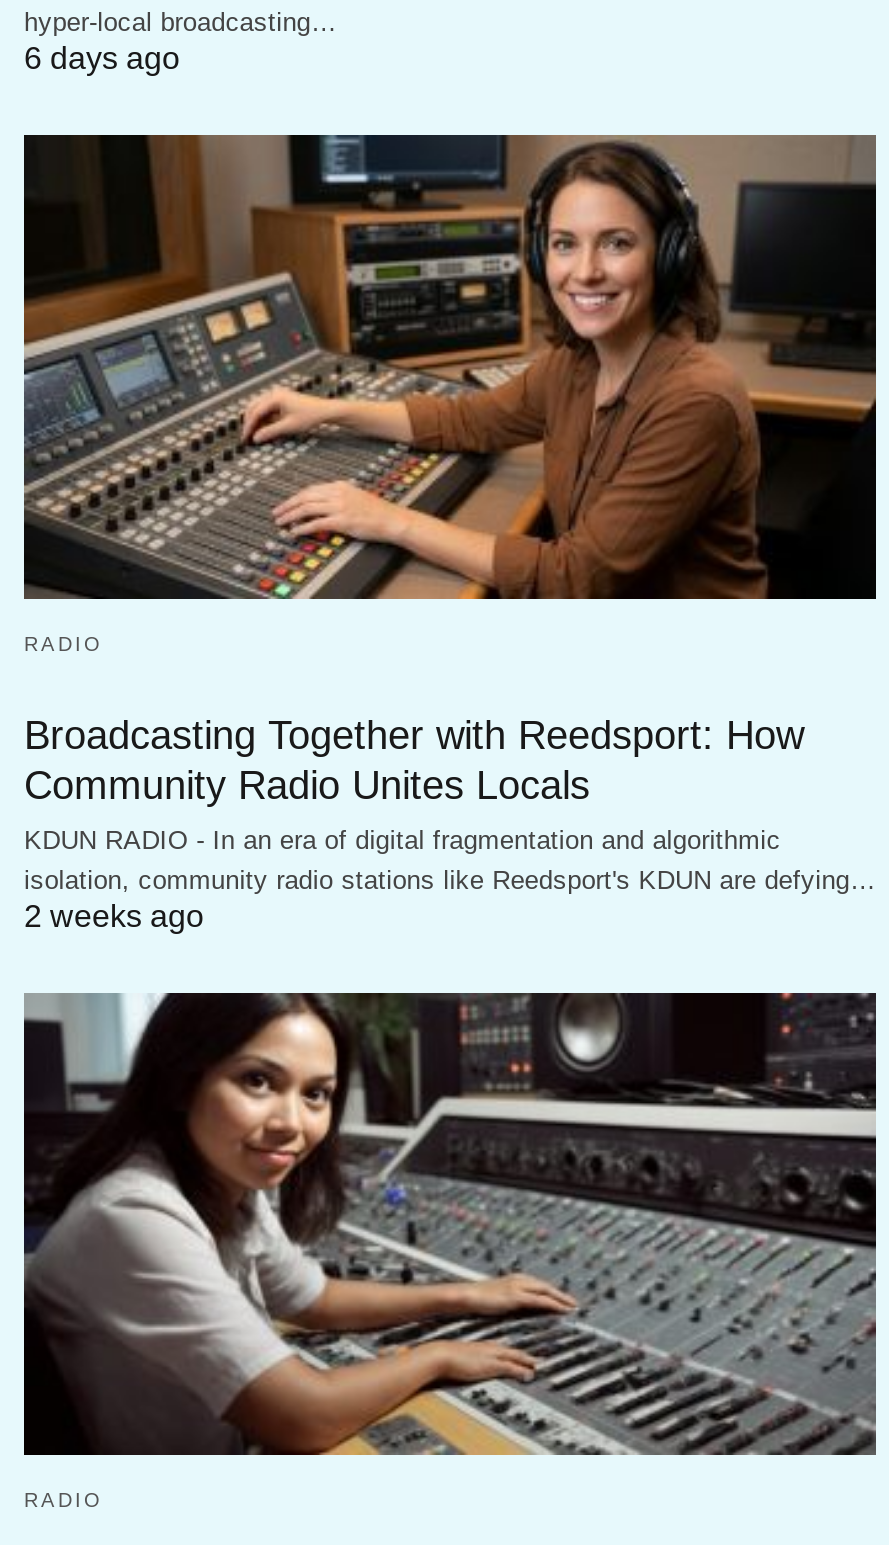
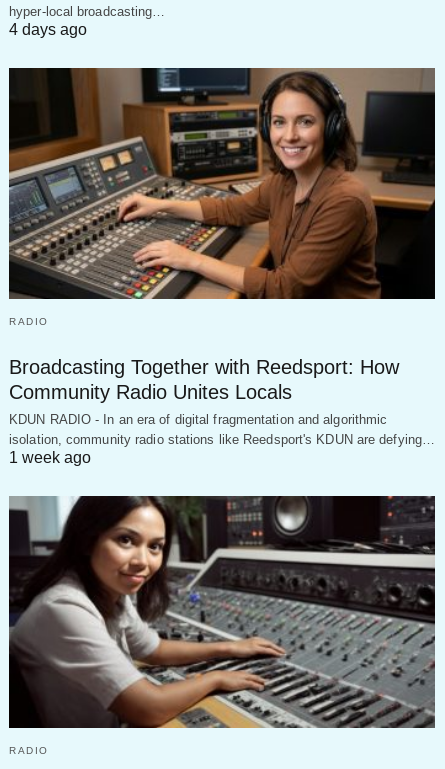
[24,42,180,76] 6 days ago -> [9,21,87,38] 4 days ago
[24,899,204,933] 2 weeks ago -> [9,449,91,466] 1 week ago

